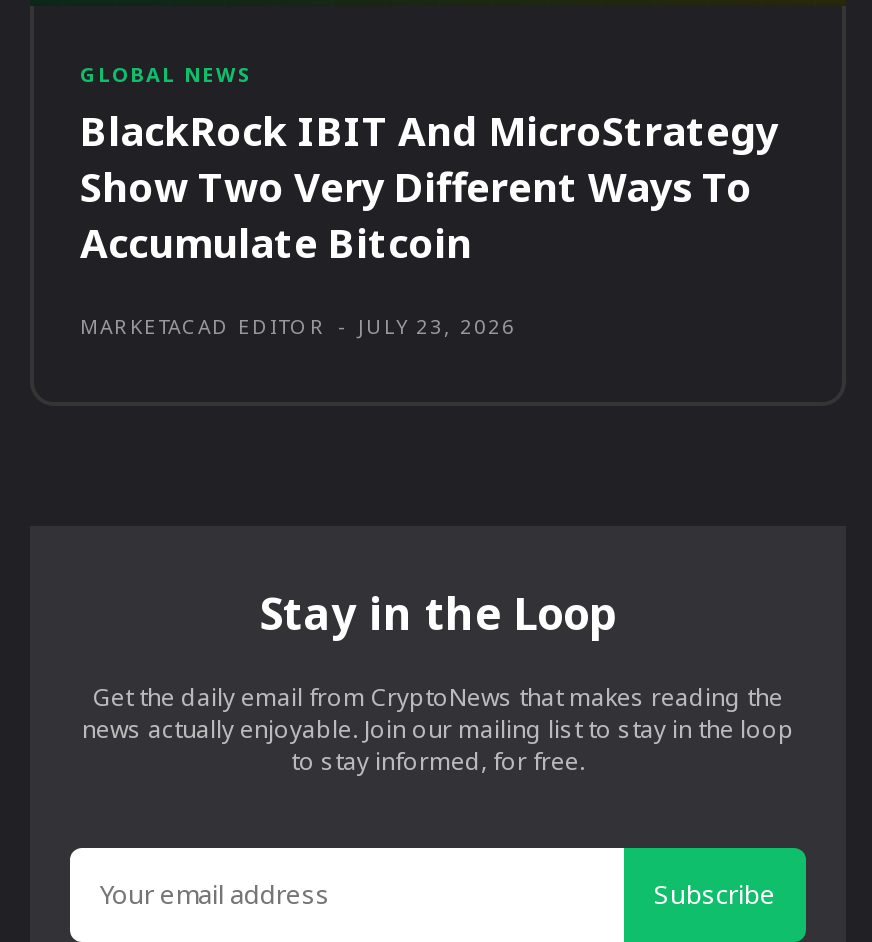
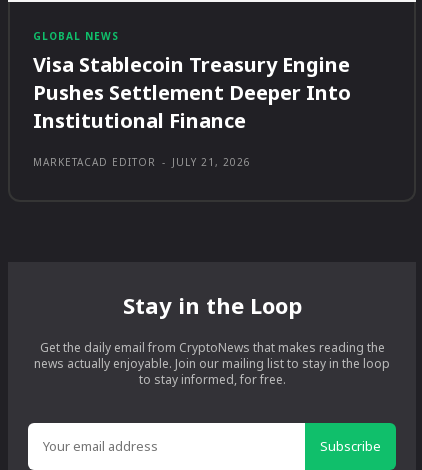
[80,103,778,269] BlackRock IBIT And MicroStrategy | Show Two Very Different Ways To | Accumulate Bitcoin -> [33,51,351,134] Visa Stablecoin Treasury Engine | Pushes Settlement Deeper Into | Institutional Finance
[80,311,516,339] MARKETACAD EDITOR - JULY 23, 2026 -> [33,155,251,169] MARKETACAD EDITOR - JULY 21, 2026

